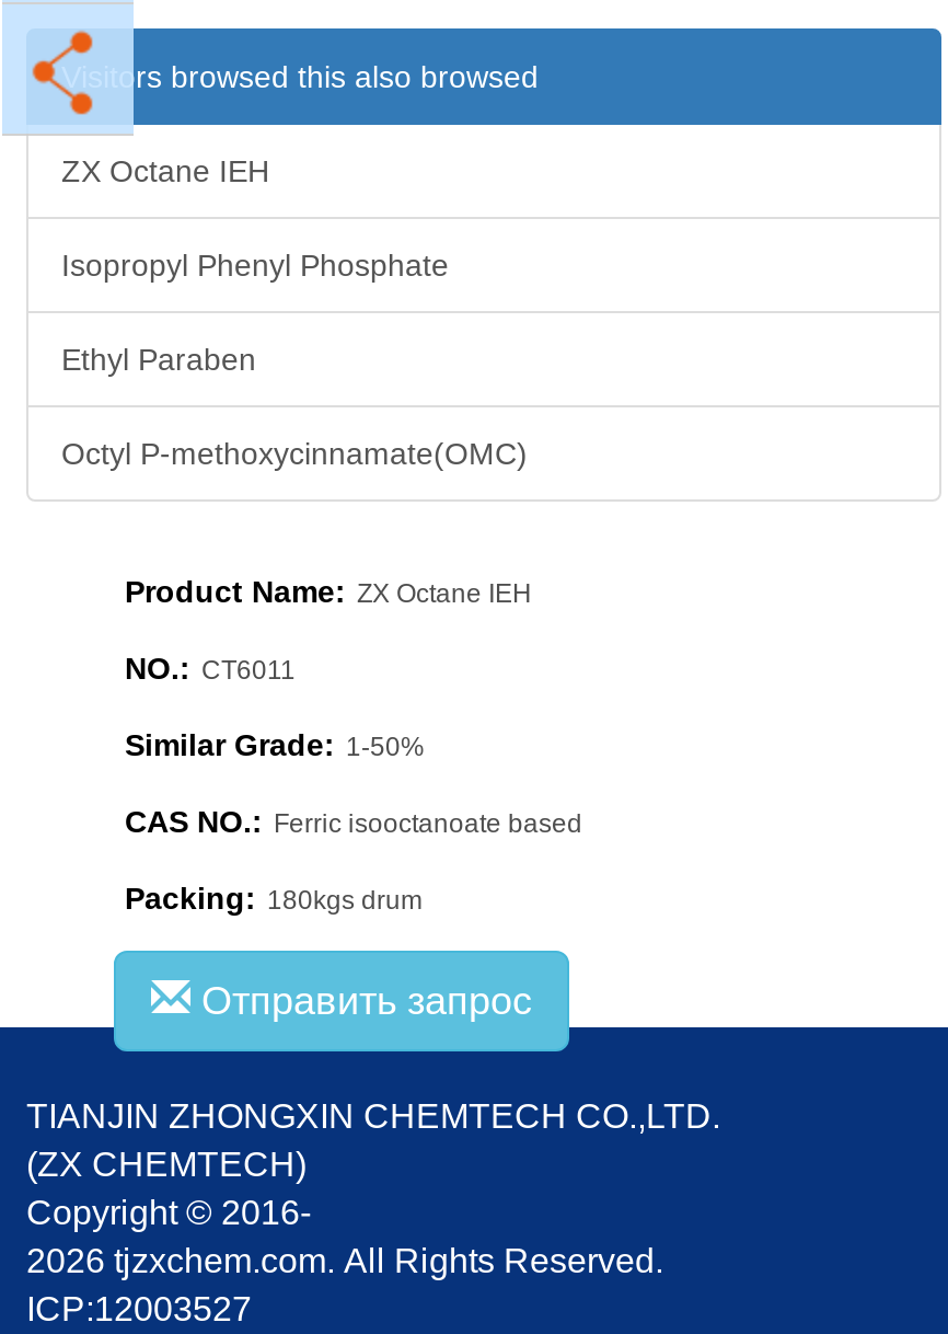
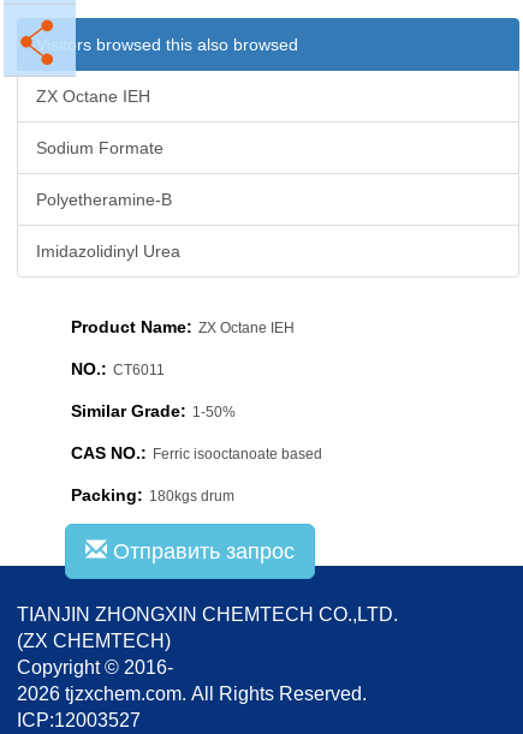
[61,248,449,283] Isopropyl Phenyl Phosphate -> [36,138,164,157] Sodium Formate
[61,342,256,377] Ethyl Paraben -> [36,190,172,209] Polyetheramine-B
[61,436,528,471] Octyl P-methoxycinnamate(OMC) -> [36,241,180,261] Imidazolidinyl Urea

